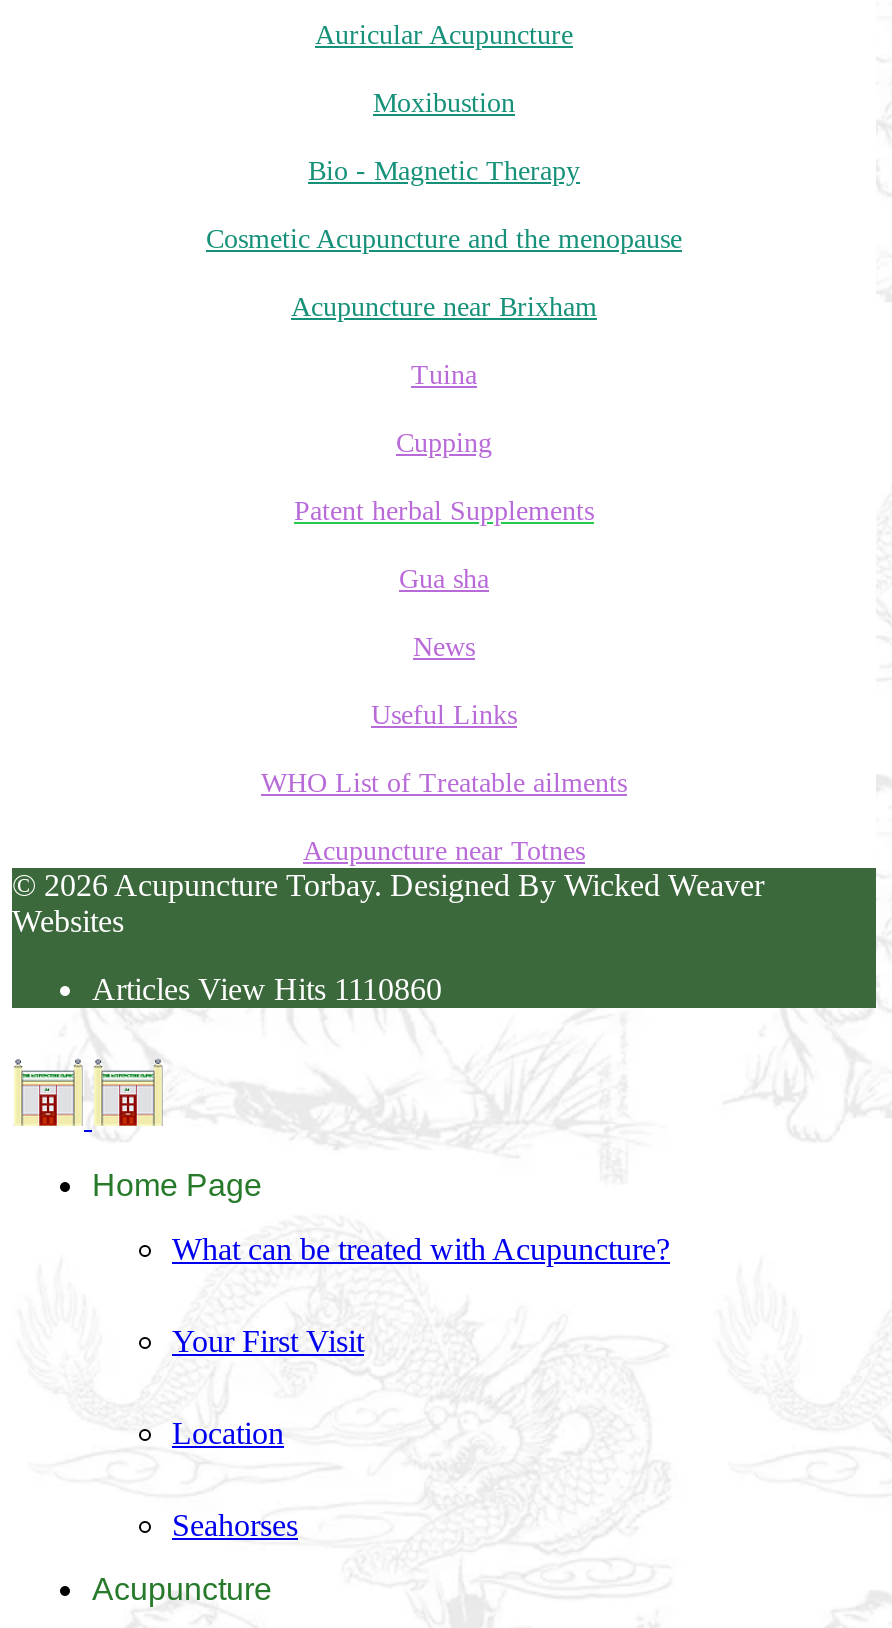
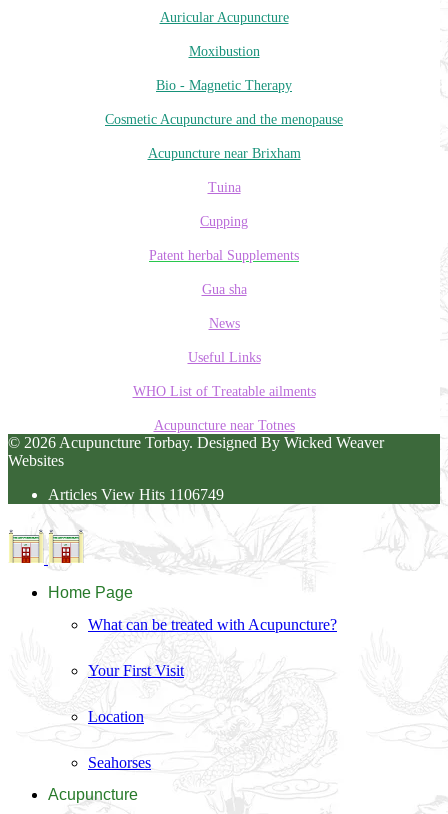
[92,972,442,1006] Articles View Hits 1110860 -> [48,486,224,503] Articles View Hits 1106749

